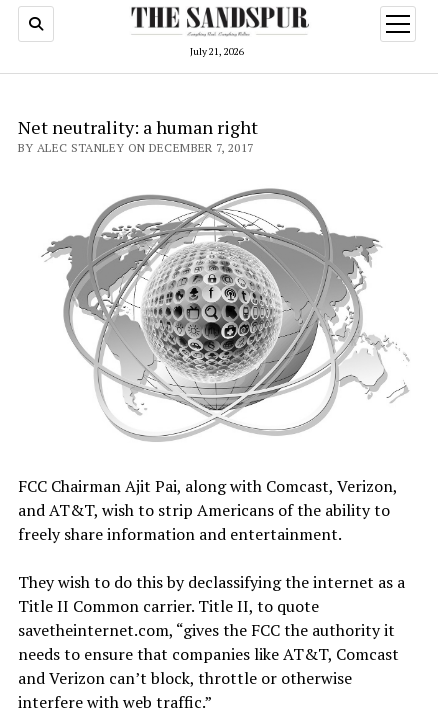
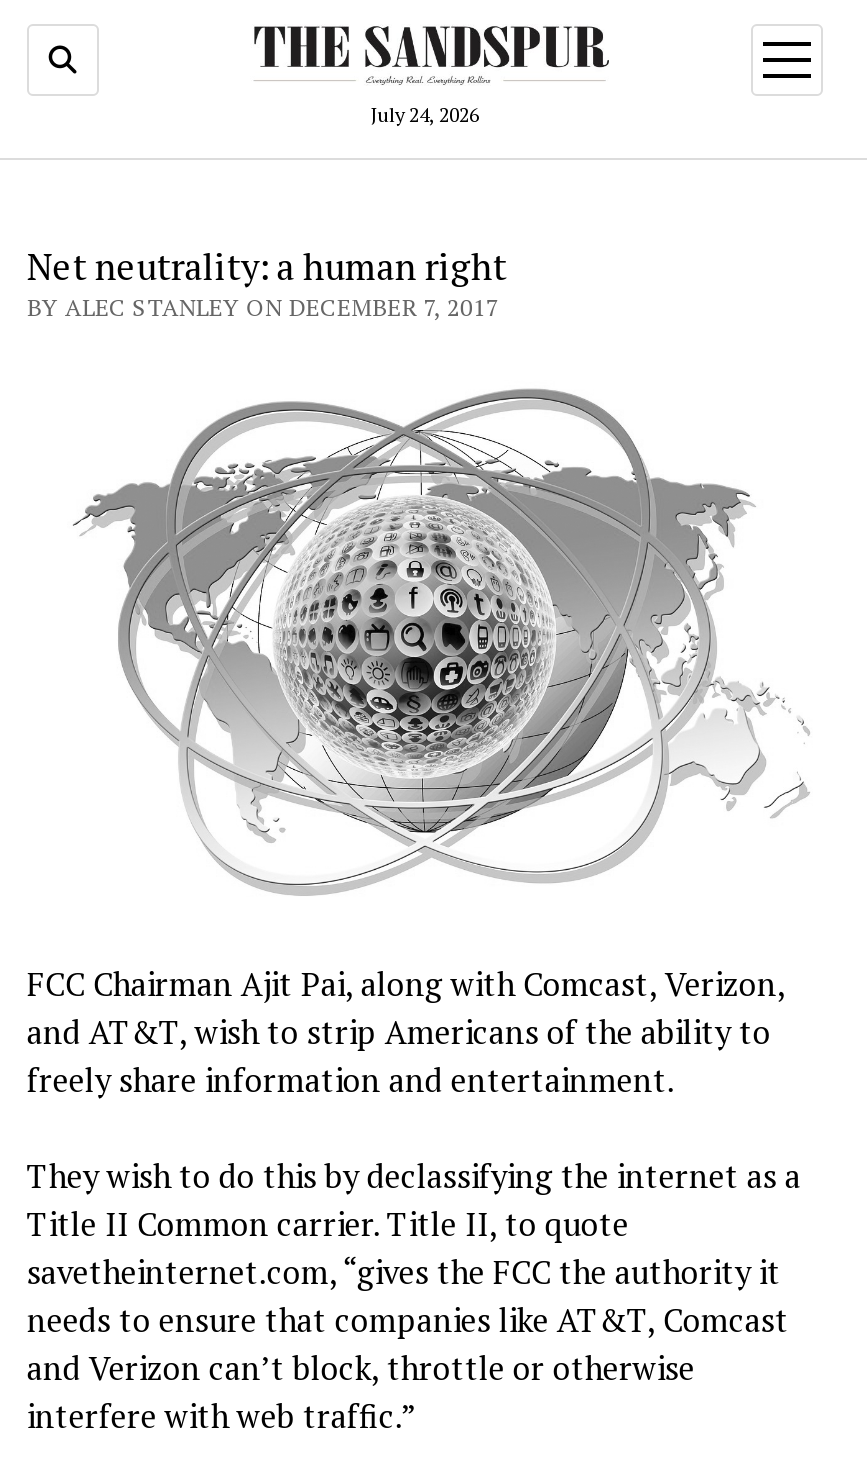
[190,45,244,58] July 21, 2026 -> [371,101,479,127] July 24, 2026

